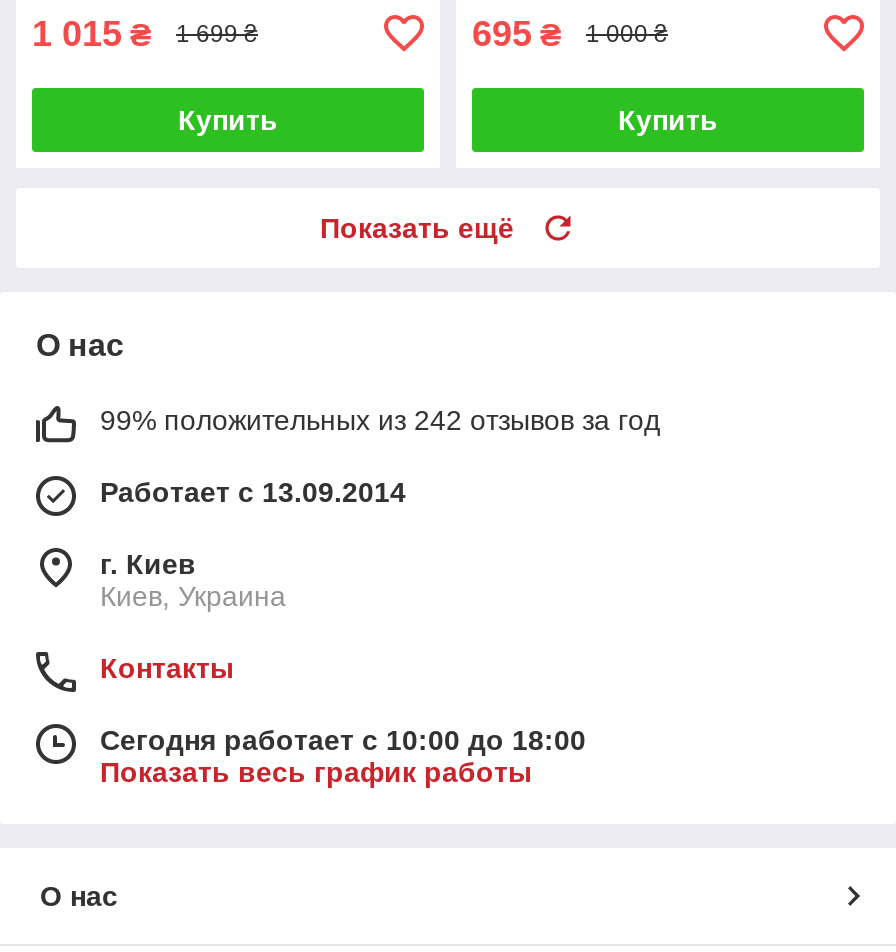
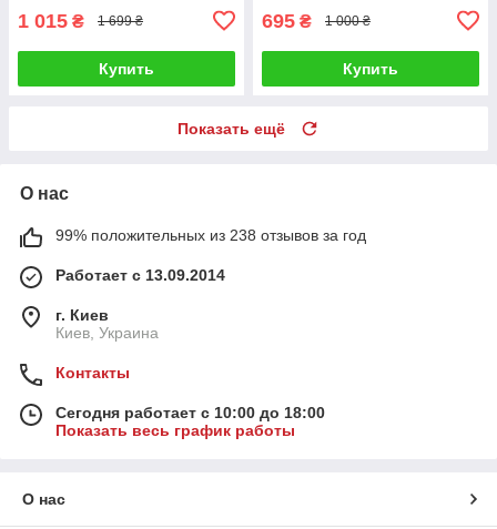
[100,404,660,436] 99% положительных из 242 отзывов за год -> [55,226,366,244] 99% положительных из 238 отзывов за год

